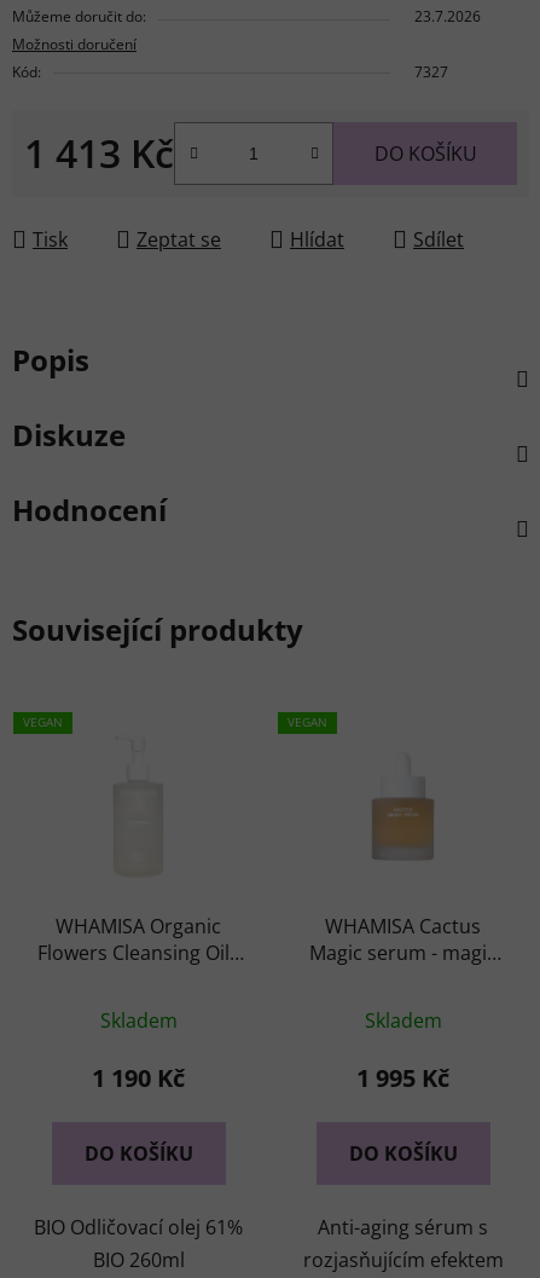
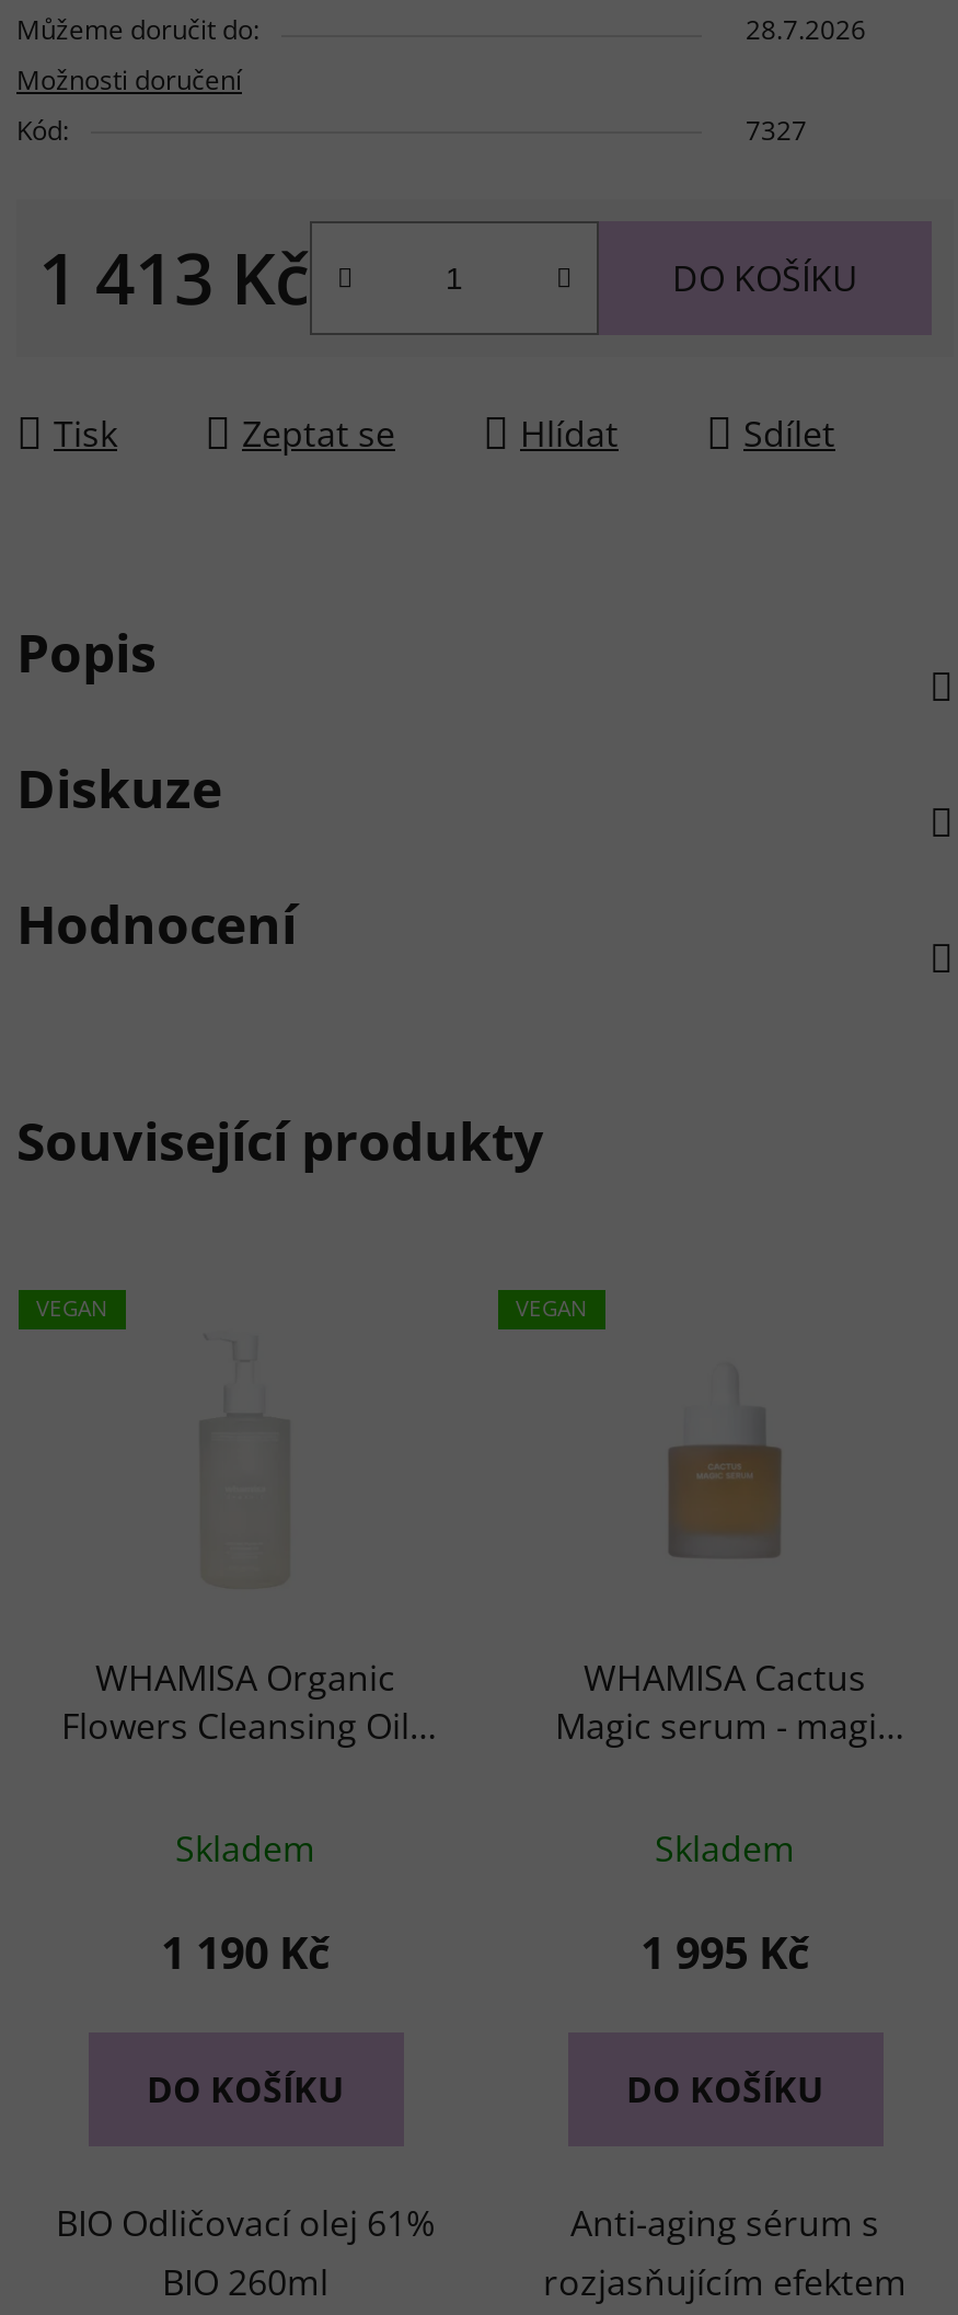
[414,5,481,26] 23.7.2026 -> [746,10,866,47] 28.7.2026

